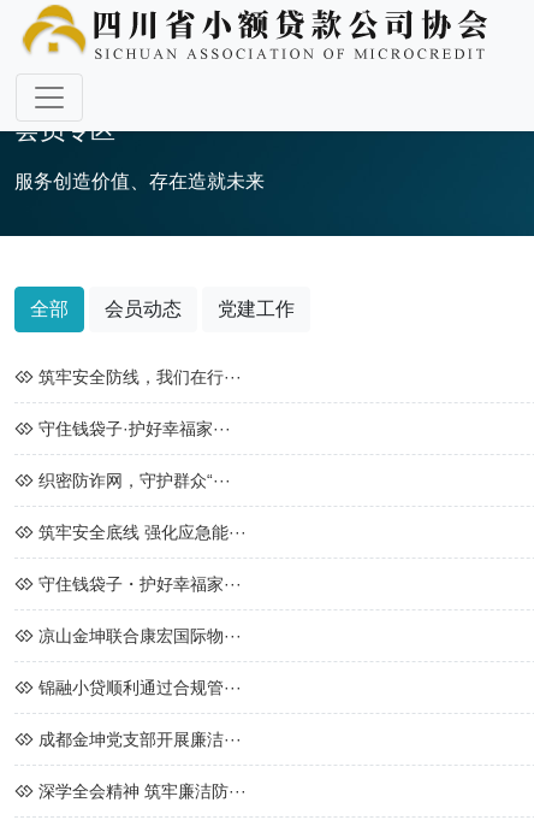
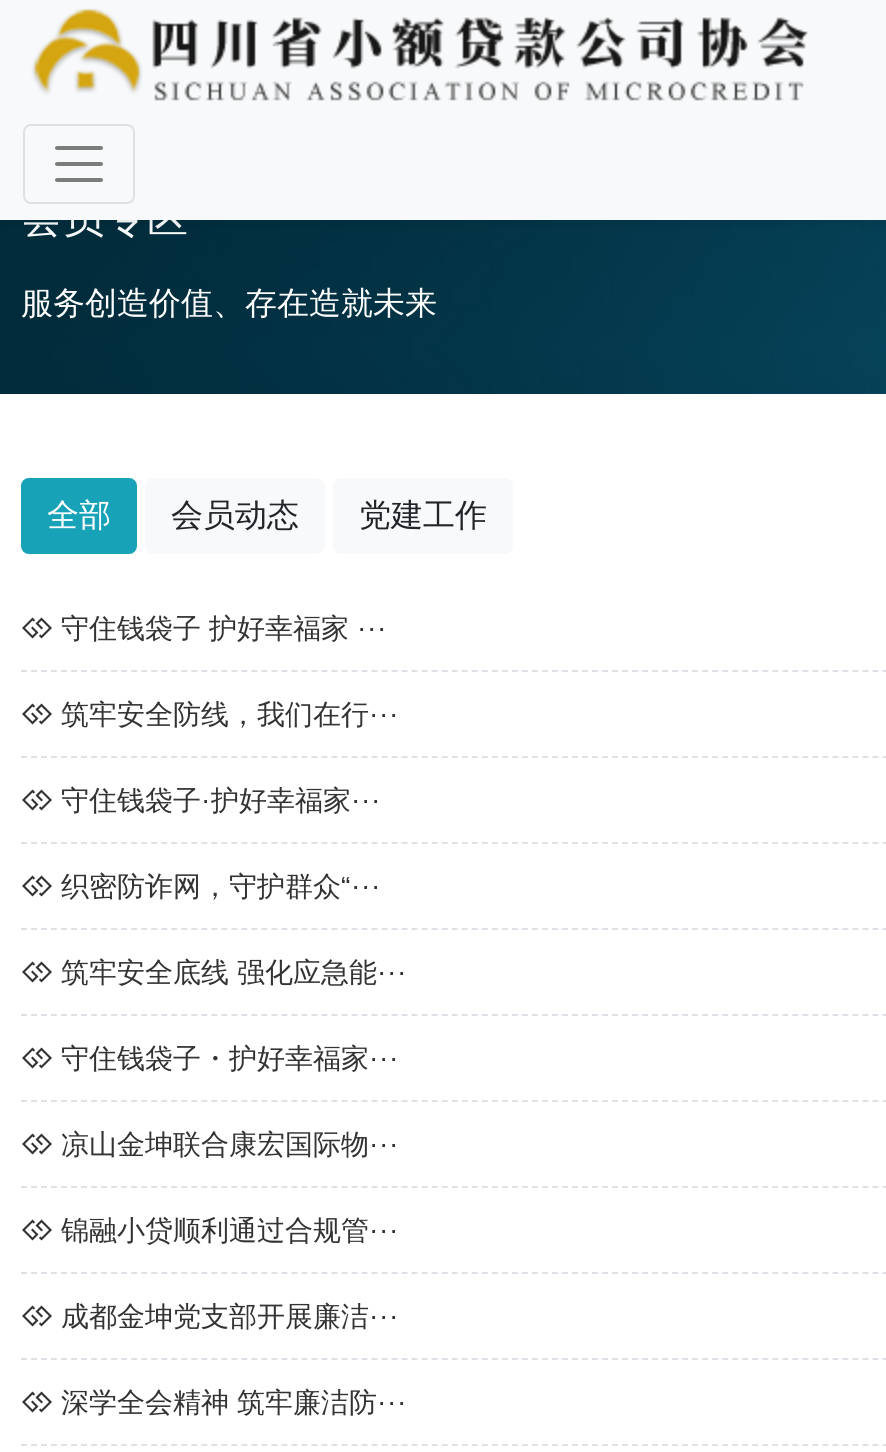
none -> [61,612,387,644] 守住钱袋子 护好幸福家 ···

